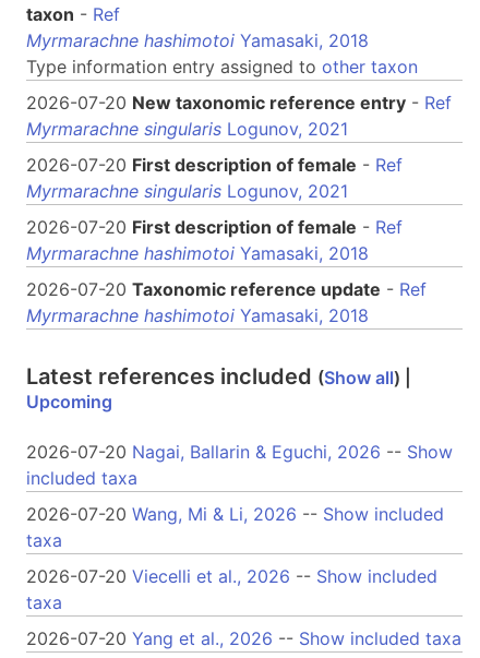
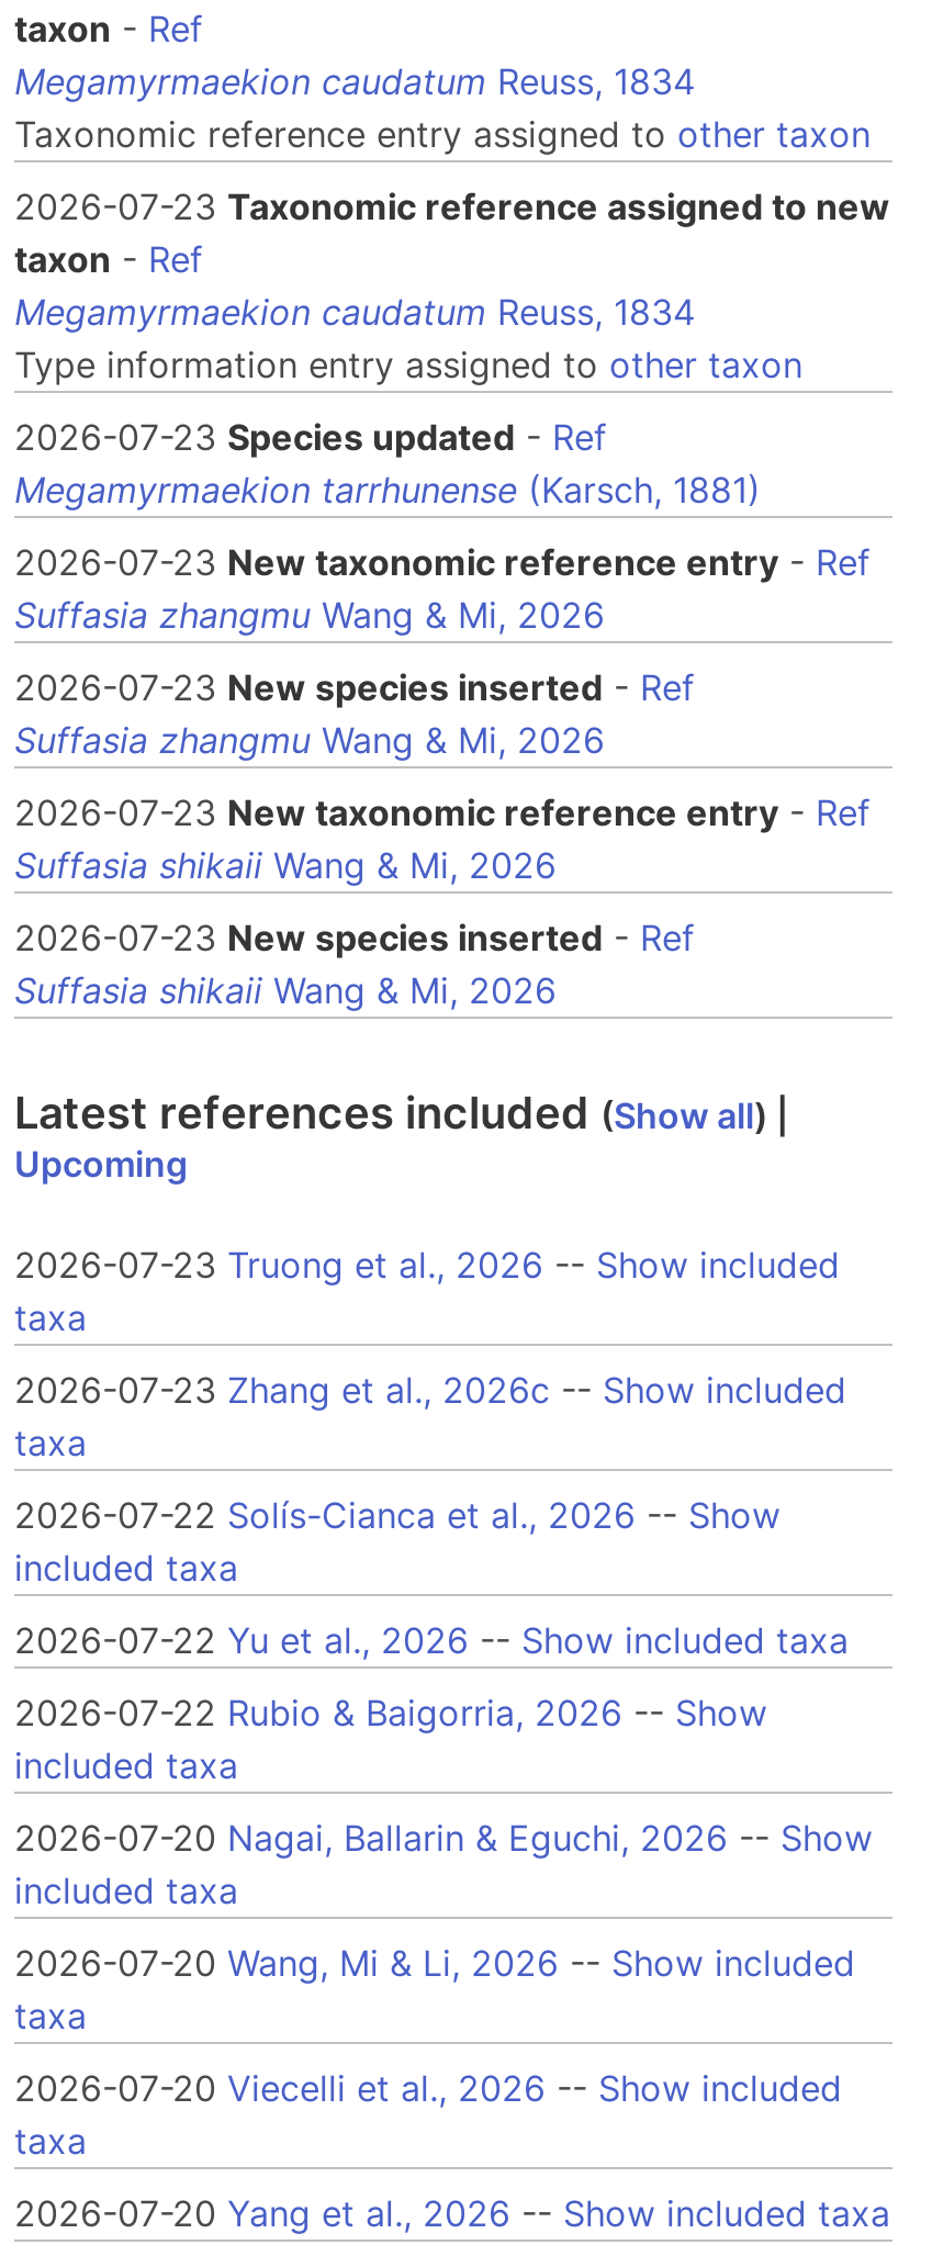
[26,29,369,51] Myrmarachne hashimotoi Yamasaki, 2018 -> [14,59,890,334] Megamyrmaekion caudatum Reuss, 1834 | Taxonomic reference entry assigned to other taxon | 2026-07-23 Taxonomic reference assigned to new | taxon - Ref | Megamyrmaekion caudatum Reuss, 1834
[26,92,452,326] 2026-07-20 New taxonomic reference entry - Ref | Myrmarachne singularis Logunov, 2021 | 2026-07-20 First description of female - Ref | Myrmarachne singularis Logunov, 2021 | 2026-07-20 First description of female - Ref | Myrmarachne hashimotoi Yamasaki, 2018 | 2026-07-20 Taxonomic reference update - Ref | Myrmarachne hashimotoi Yamasaki, 2018 -> [14,415,871,1012] 2026-07-23 Species updated - Ref | Megamyrmaekion tarrhunense (Karsch, 1881) | 2026-07-23 New taxonomic reference entry - Ref | Suffasia zhangmu Wang & Mi, 2026 | 2026-07-23 New species inserted - Ref | Suffasia zhangmu Wang & Mi, 2026 | 2026-07-23 New taxonomic reference entry - Ref | Suffasia shikaii Wang & Mi, 2026 | 2026-07-23 New species inserted - Ref | Suffasia shikaii Wang & Mi, 2026
none -> [14,1243,849,1787] 2026-07-23 Truong et al., 2026 -- Show included | taxa | 2026-07-23 Zhang et al., 2026c -- Show included | taxa | 2026-07-22 Solís-Cianca et al., 2026 -- Show | included taxa | 2026-07-22 Yu et al., 2026 -- Show included taxa | 2026-07-22 Rubio & Baigorria, 2026 -- Show | included taxa

